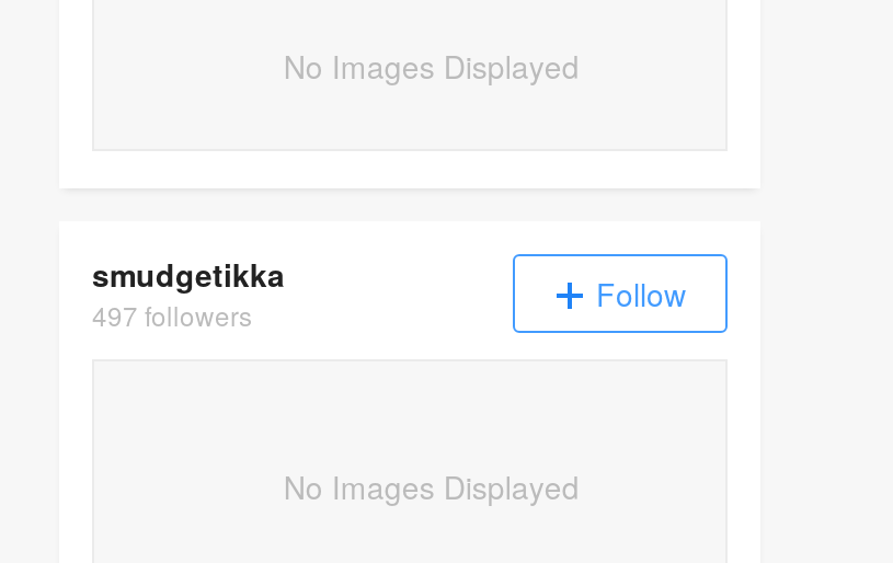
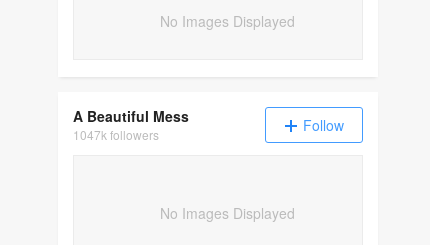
[92,252,285,333] smudgetikka | 497 followers -> [73,106,189,143] A Beautiful Mess | 1047k followers

